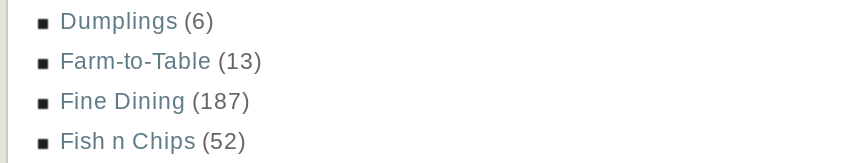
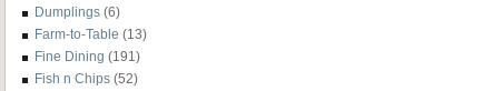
[60,87,250,113] Fine Dining (187) -> [35,48,140,63] Fine Dining (191)

